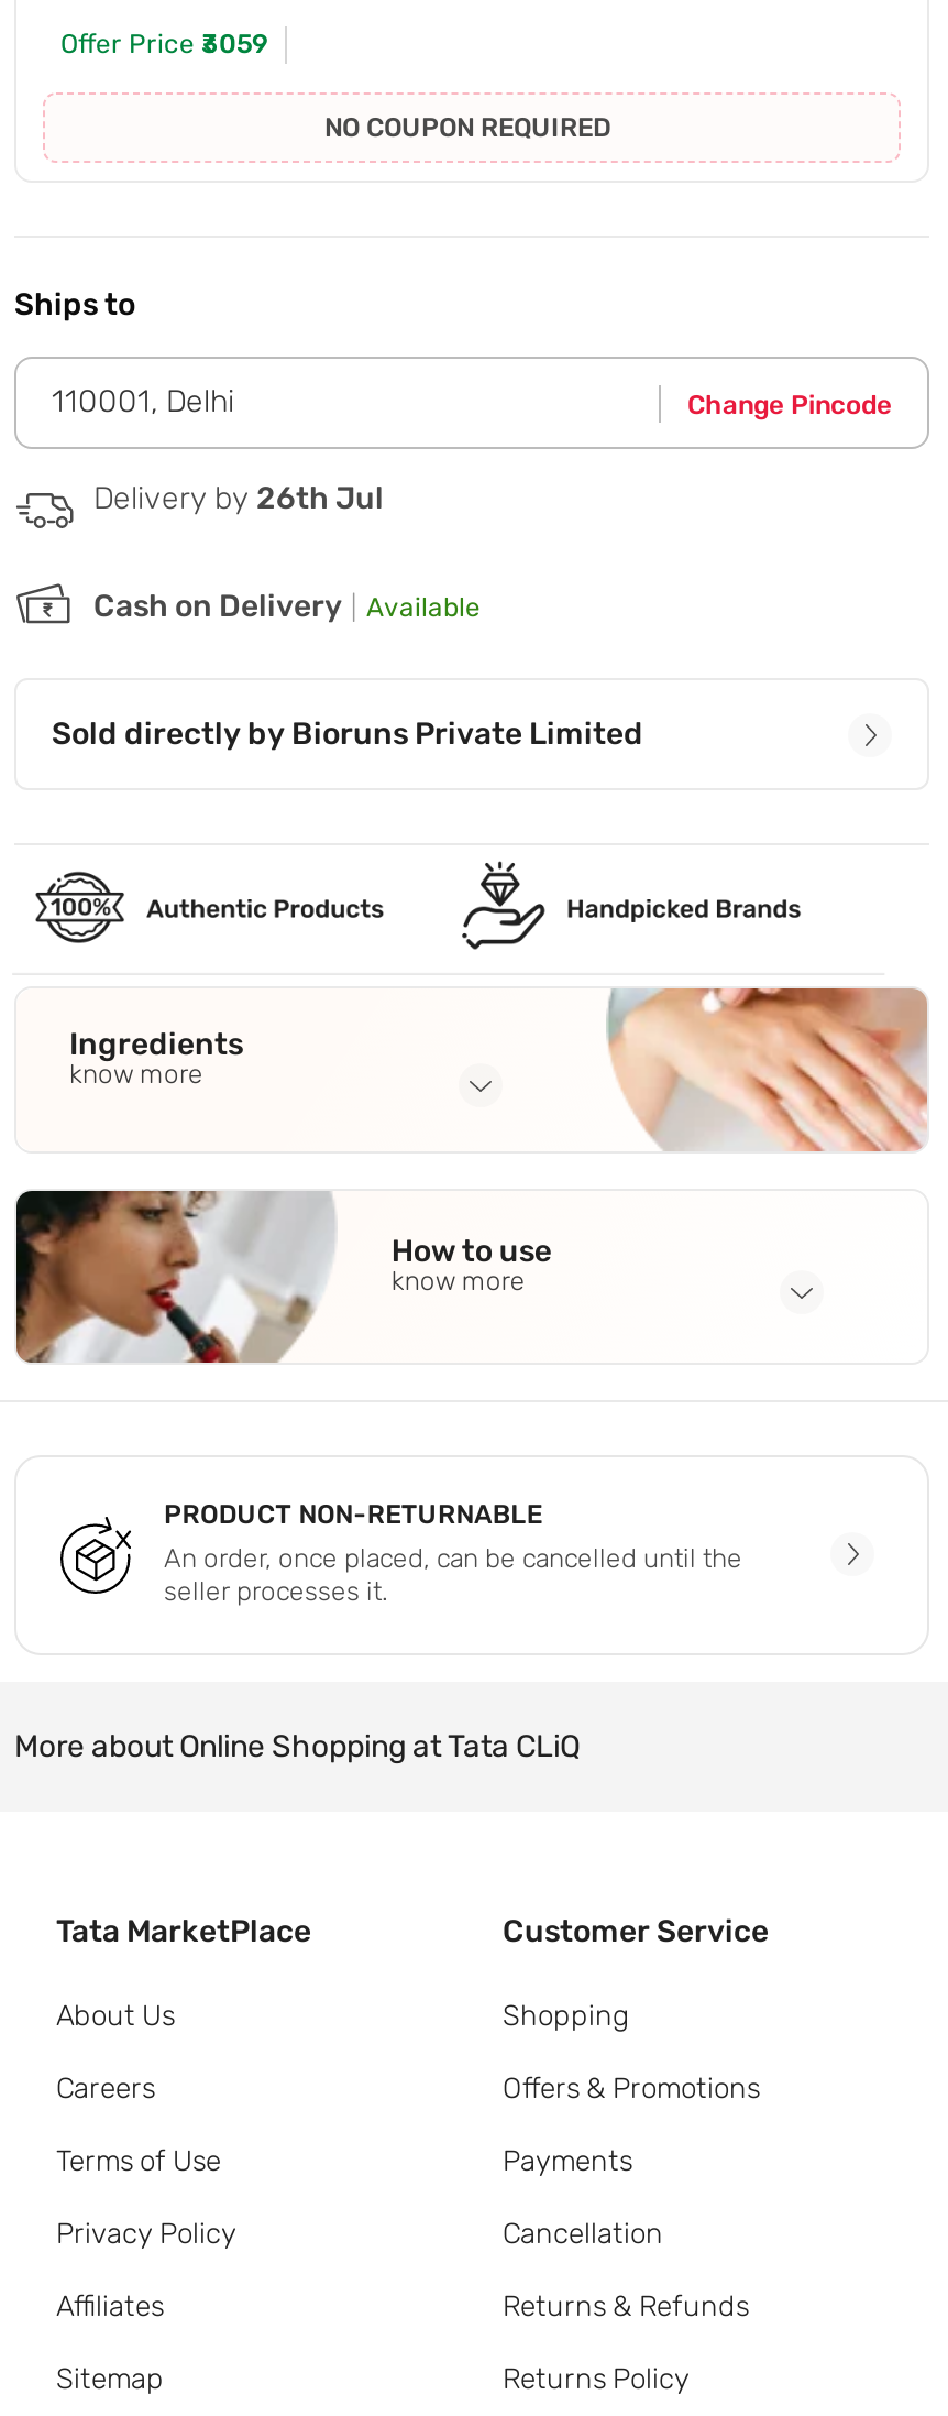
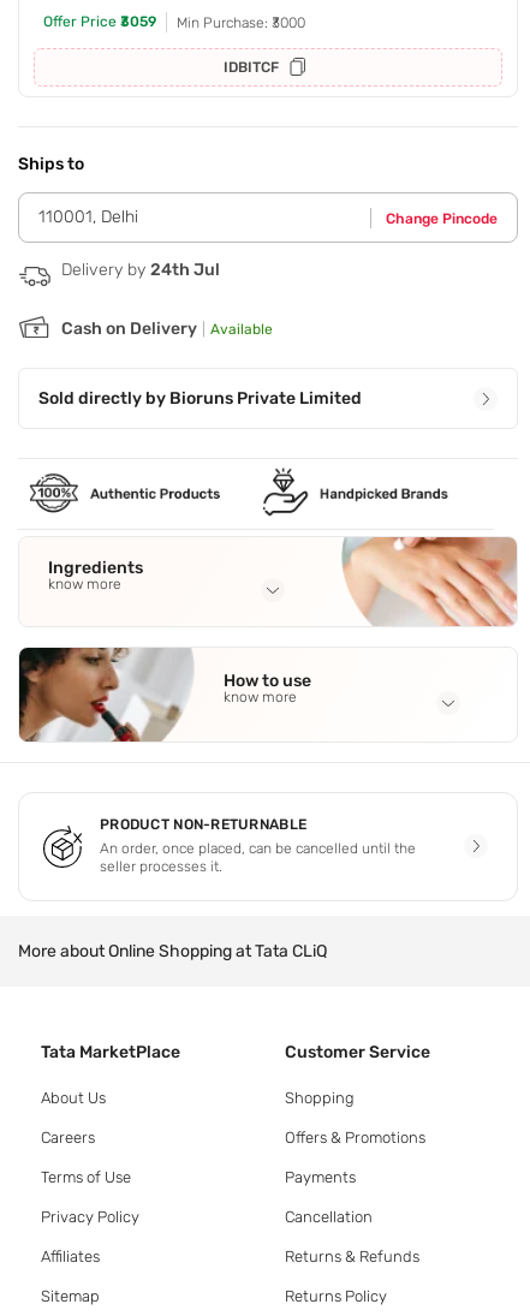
[324,113,610,144] NO COUPON REQUIRED -> [177,14,305,76] Min Purchase: ₹3000 | IDBITCF
[93,481,384,518] Delivery by 26th Jul -> [61,260,220,280] Delivery by 24th Jul

